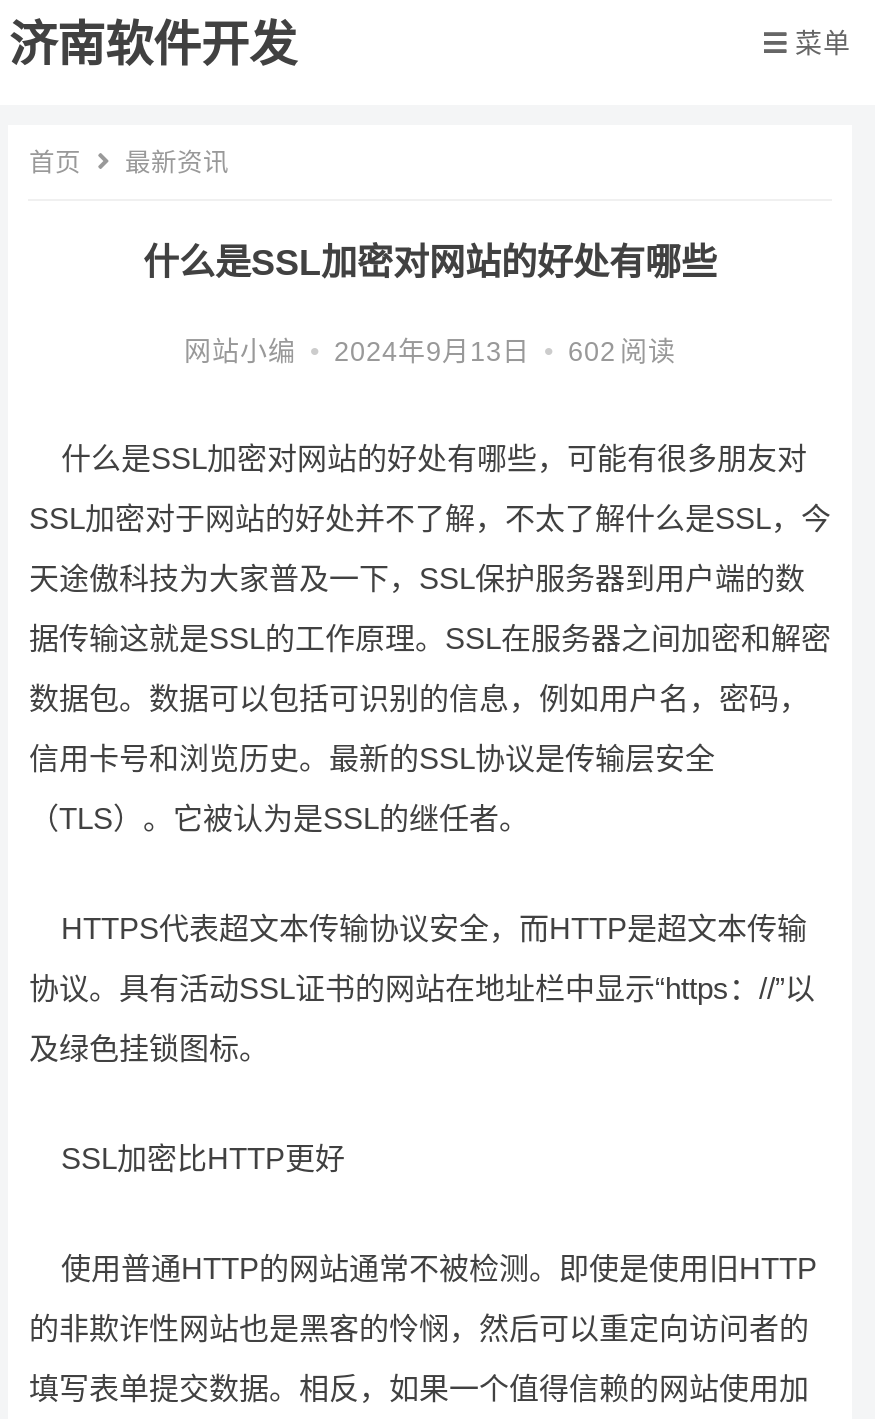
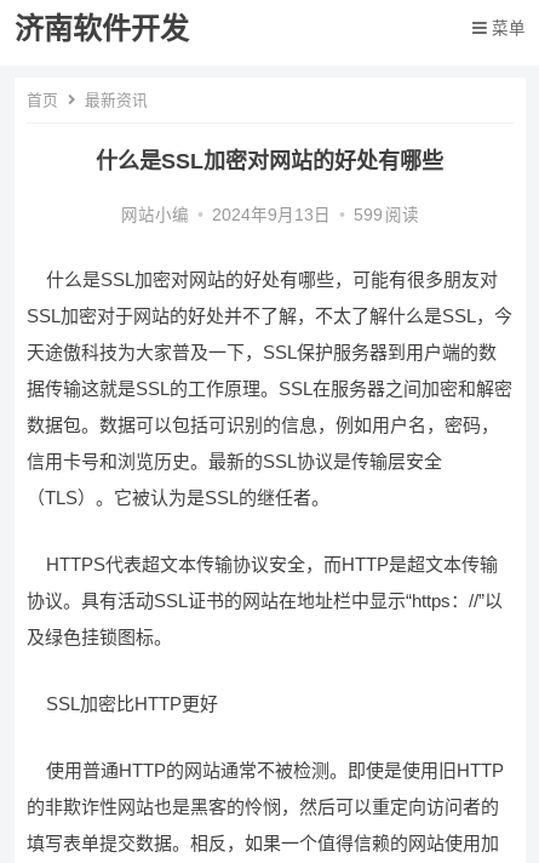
[184,337,676,367] 网站小编 • 2024年9月13日 • 602 阅读 -> [121,206,419,224] 网站小编 • 2024年9月13日 • 599 阅读

